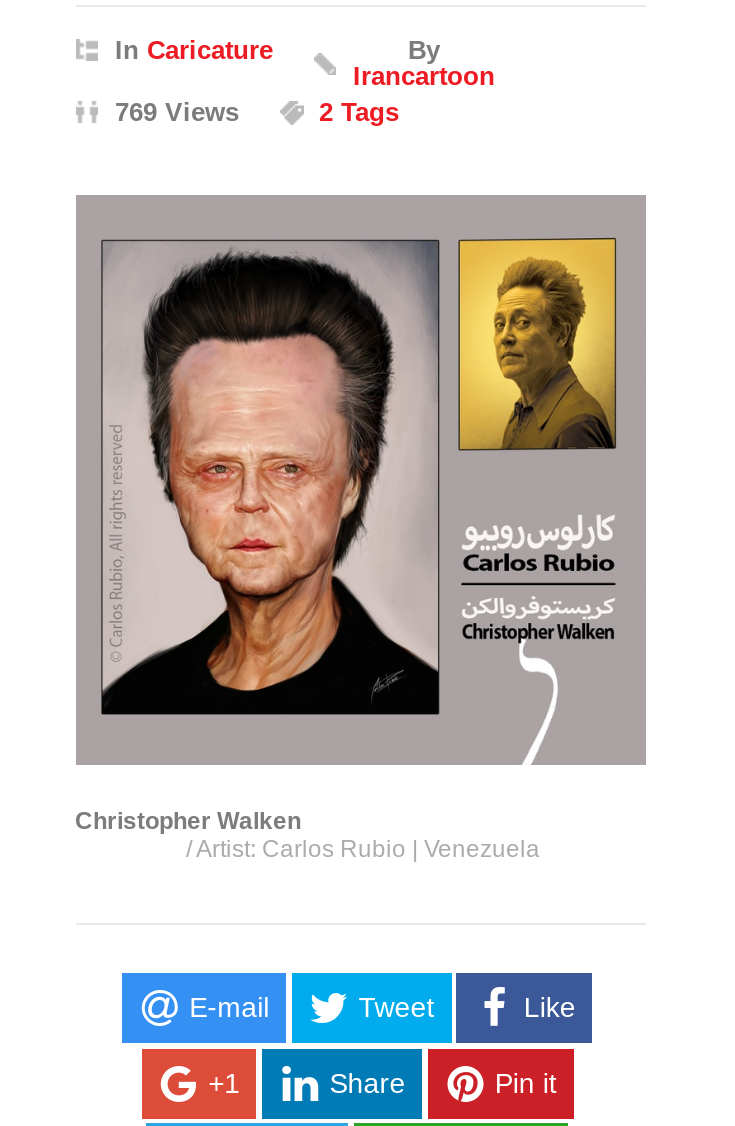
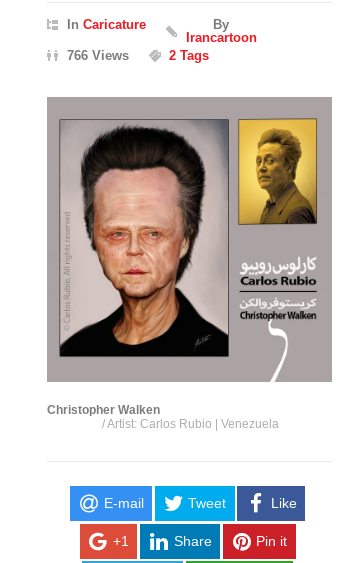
[115,96,239,126] 769 Views -> [66,48,128,63] 766 Views

